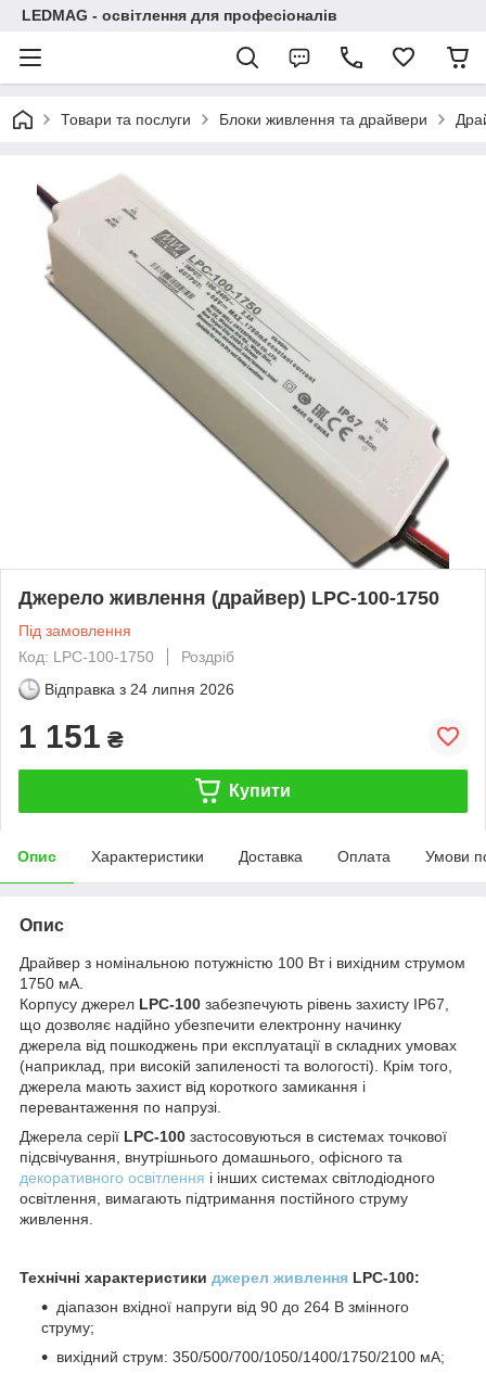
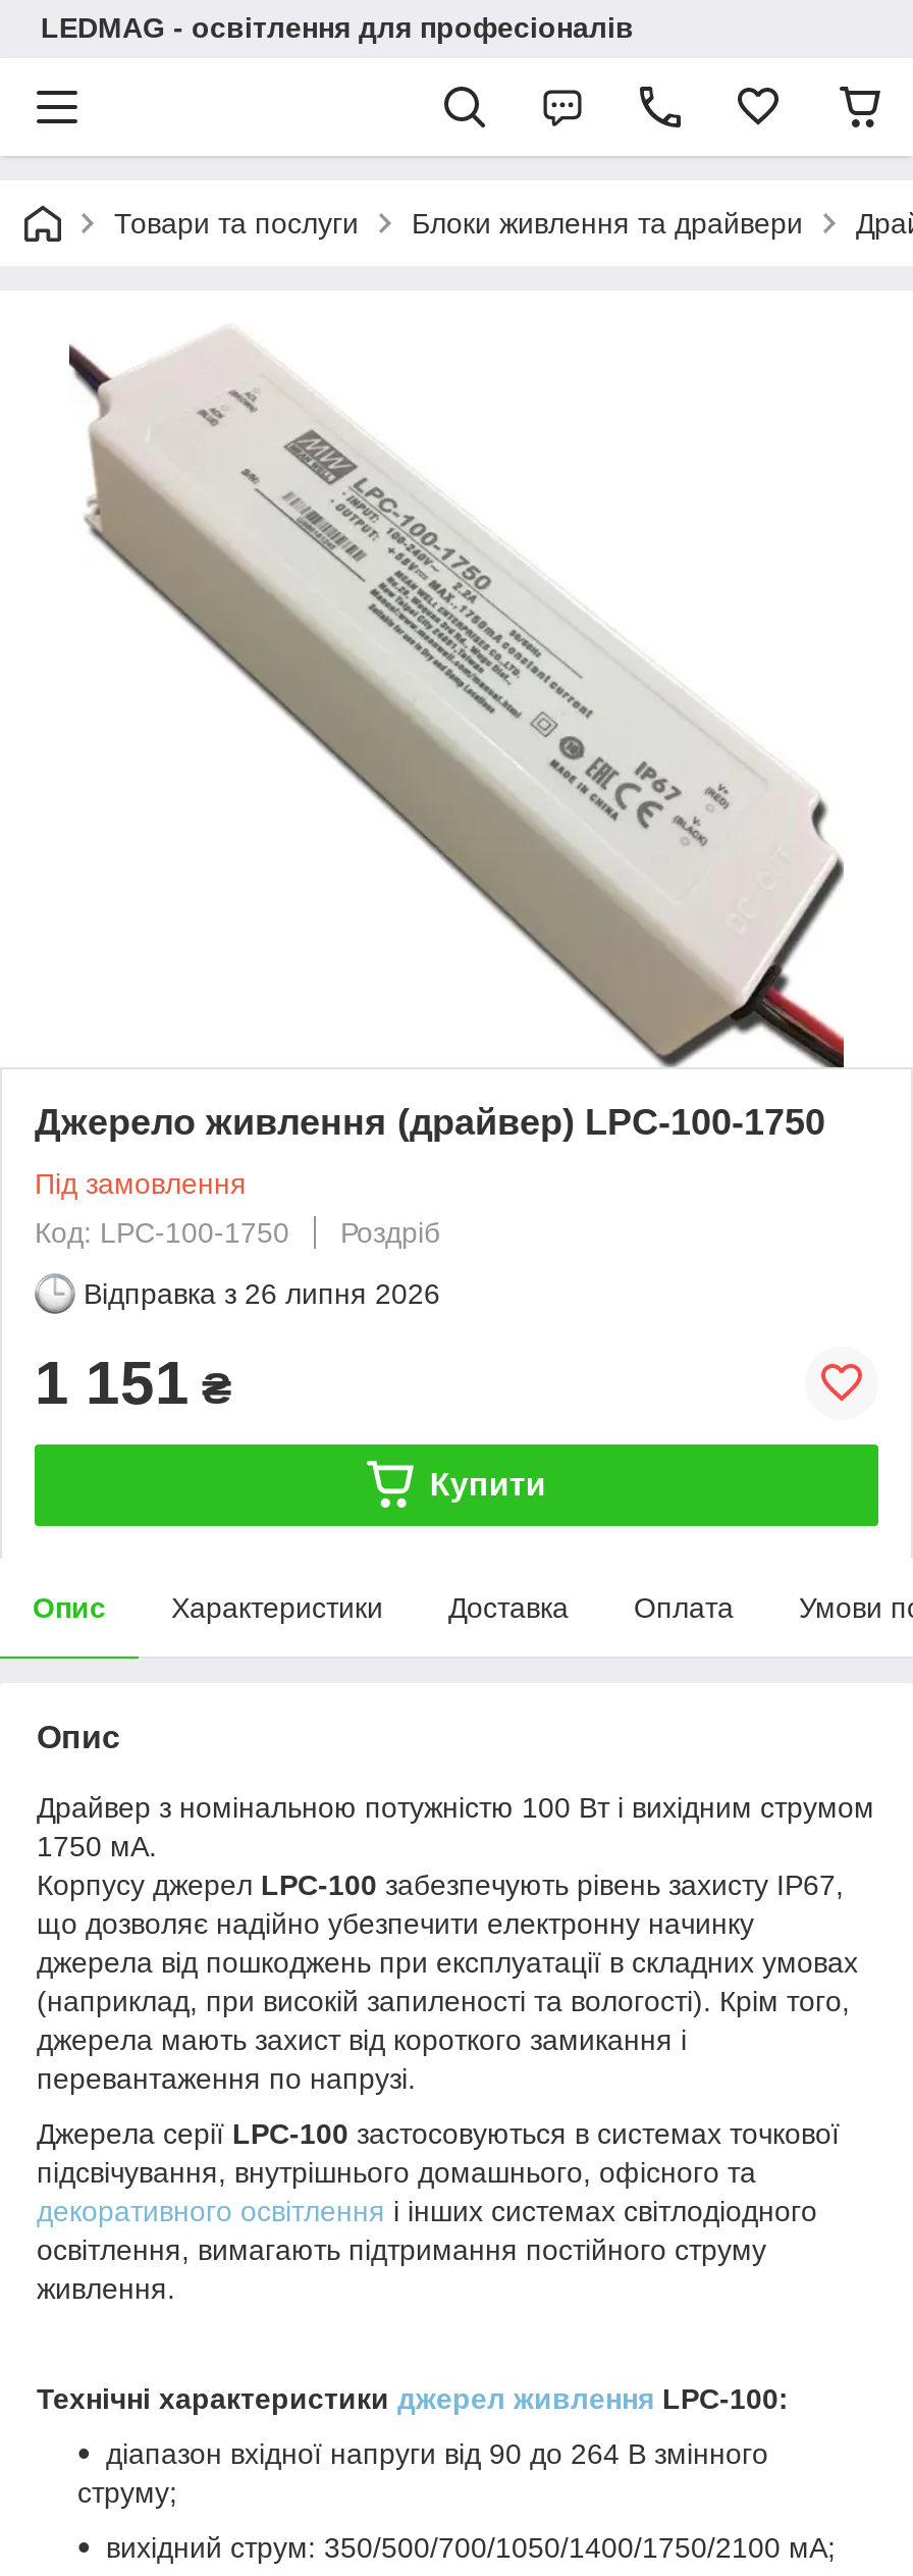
[44,680,234,698] Відправка з 24 липня 2026 -> [84,1277,440,1310] Відправка з 26 липня 2026

